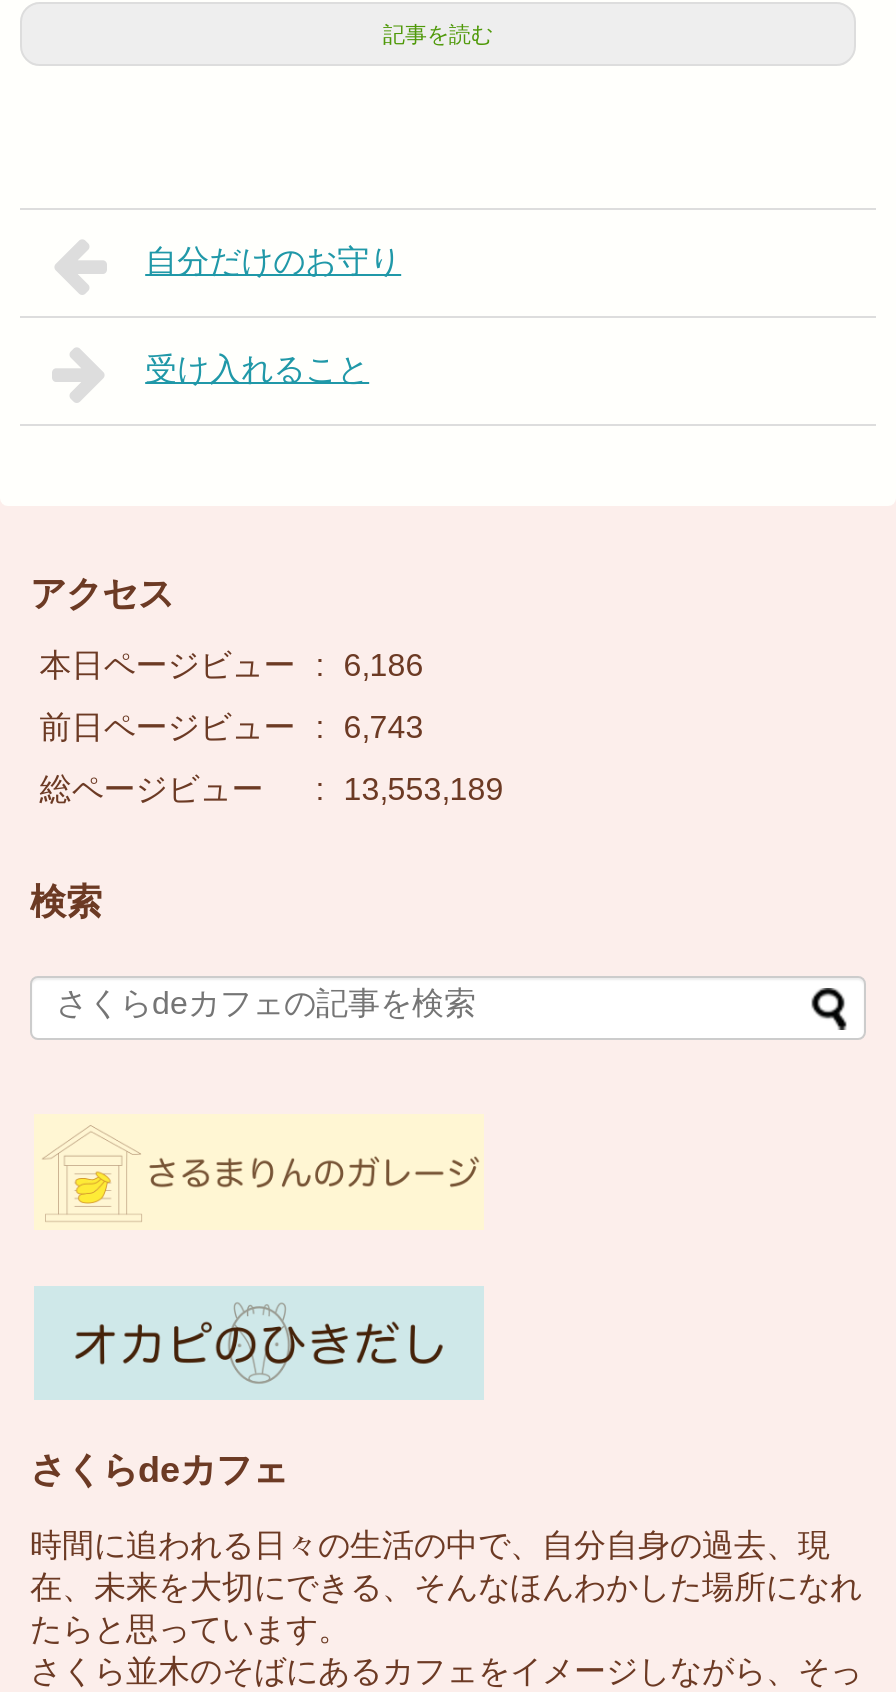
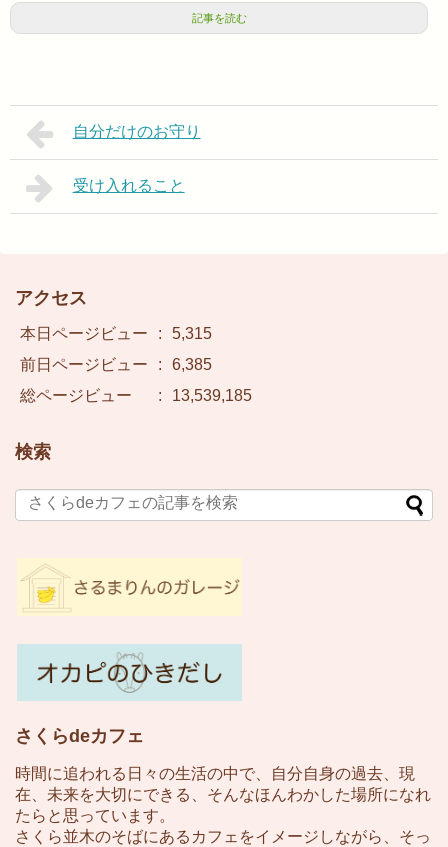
[40,648,424,682] 本日ページビュー : 6,186 -> [20,325,212,342] 本日ページビュー : 5,315
[40,710,424,744] 前日ページビュー : 6,743 -> [20,356,212,373] 前日ページビュー : 6,385
[40,772,504,806] 総ページビュー : 13,553,189 -> [20,387,252,404] 総ページビュー : 13,539,185

